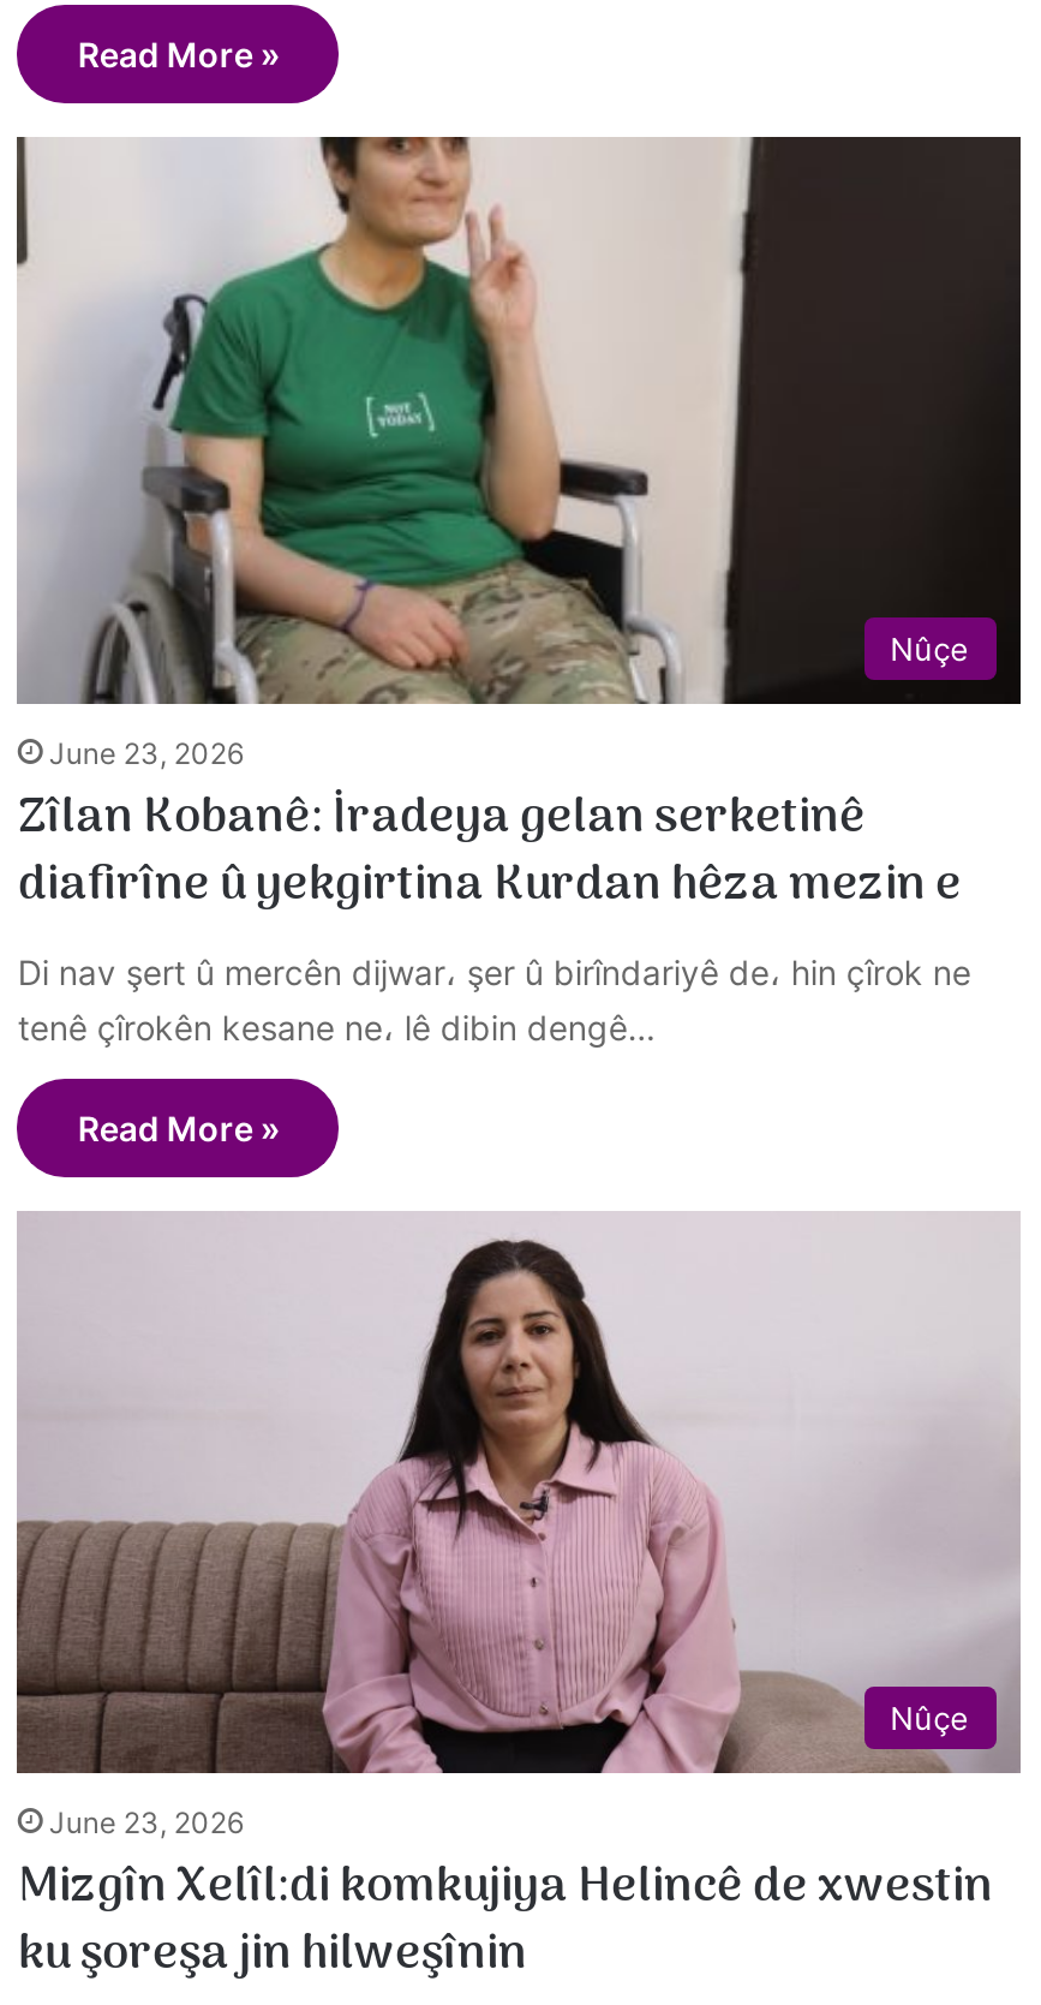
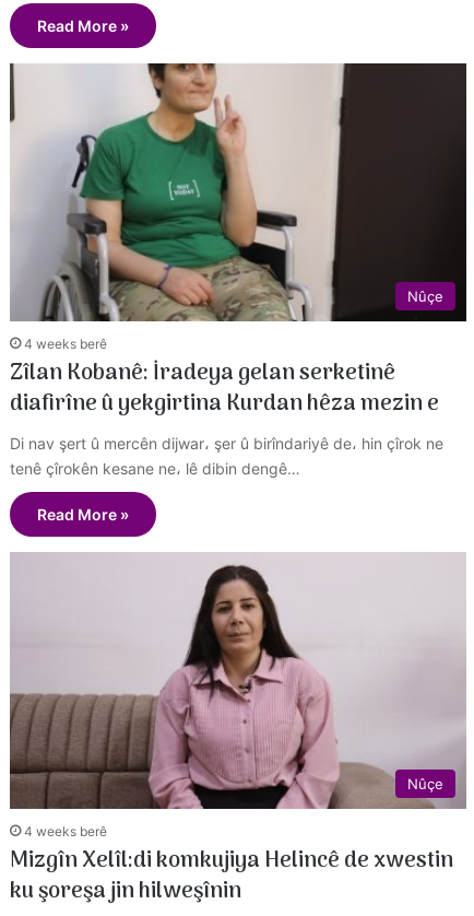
[49,735,243,771] June 23, 2026 -> [24,335,107,352] 4 weeks berê
[49,1805,243,1841] June 23, 2026 -> [24,823,107,840] 4 weeks berê

